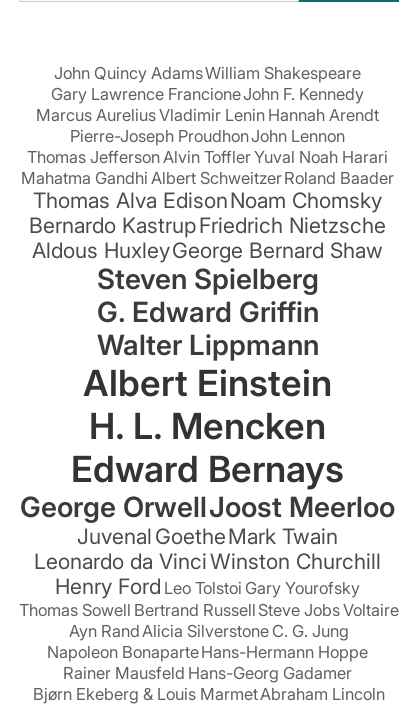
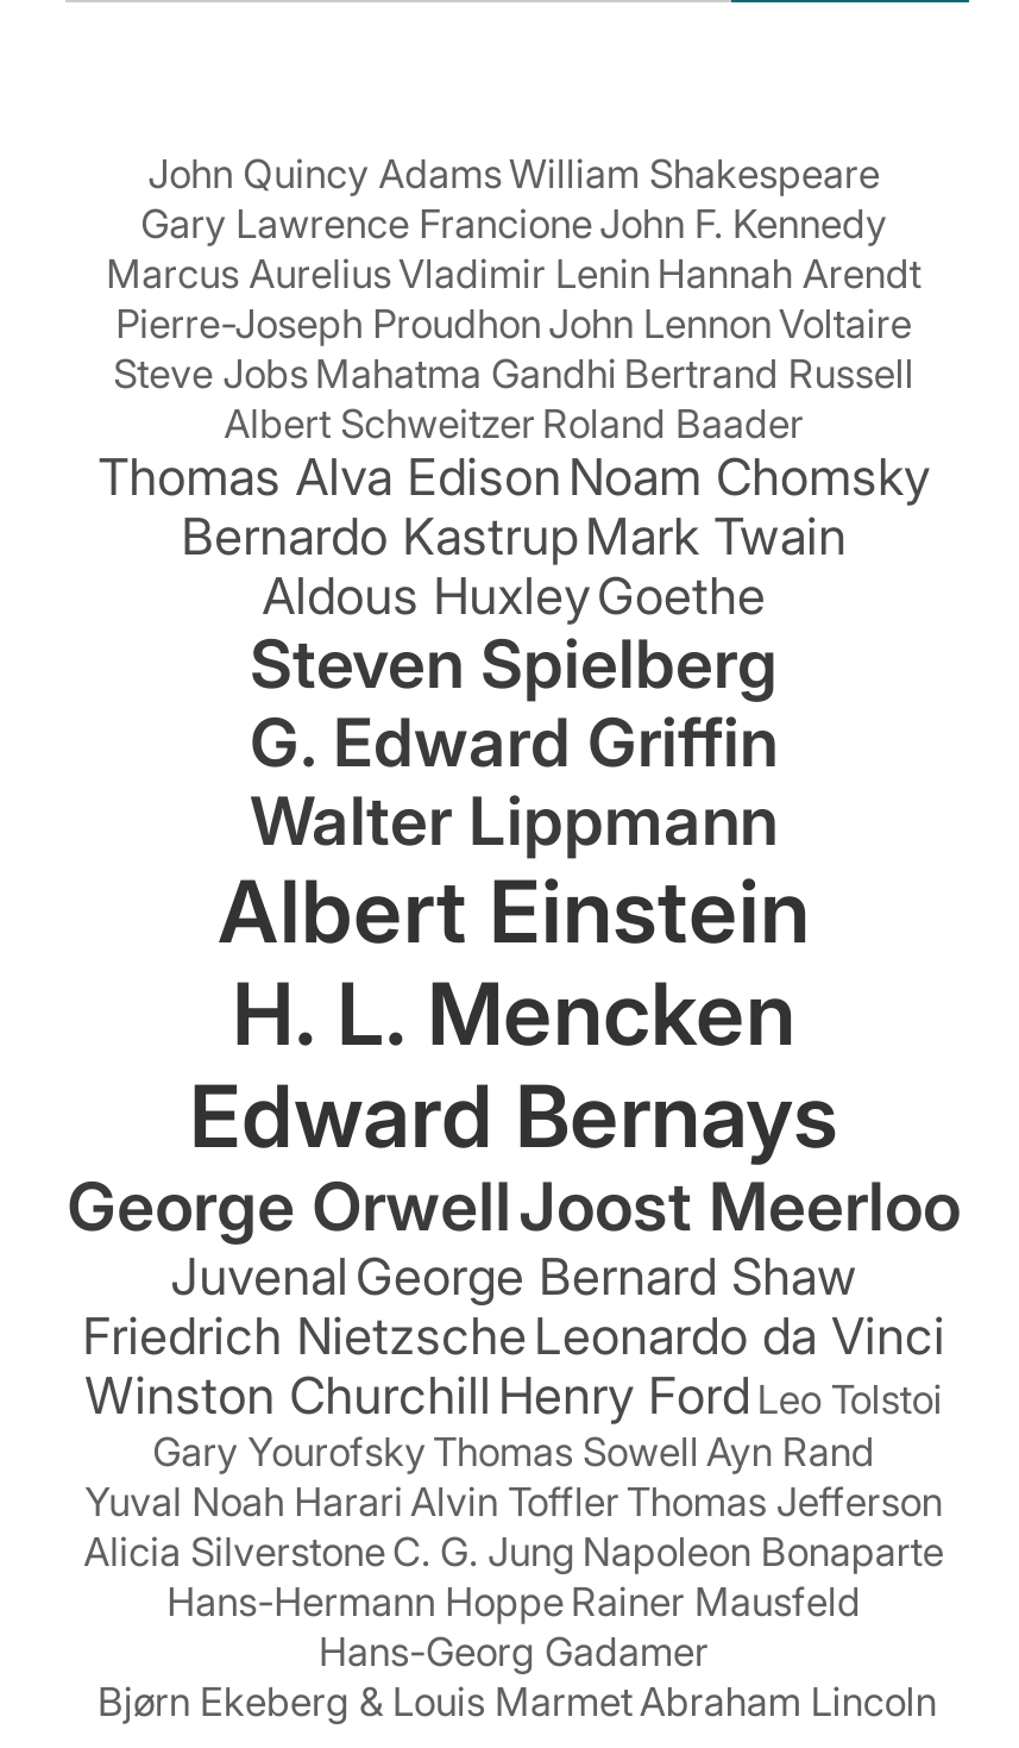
[21,126,394,188] Pierre-Joseph Proudhon John Lennon | Thomas Jefferson Alvin Toffler Yuval Noah Harari | Mahatma Gandhi Albert Schweitzer Roland Baader -> [113,300,914,448] Pierre-Joseph Proudhon John Lennon Voltaire | Steve Jobs Mahatma Gandhi Bertrand Russell | Albert Schweitzer Roland Baader
[29,212,386,263] Bernardo Kastrup Friedrich Nietzsche | Aldous Huxley George Bernard Shaw -> [181,505,847,626] Bernardo Kastrup Mark Twain | Aldous Huxley Goethe
[19,523,399,683] Juvenal Goethe Mark Twain | Leonardo da Vinci Winston Churchill | Henry Ford Leo Tolstoi Gary Yourofsky | Thomas Sowell Bertrand Russell Steve Jobs Voltaire | Ayn Rand Alicia Silverstone C. G. Jung | Napoleon Bonaparte Hans-Hermann Hoppe | Rainer Mausfeld Hans-Georg Gadamer -> [82,1245,945,1676] Juvenal George Bernard Shaw | Friedrich Nietzsche Leonardo da Vinci | Winston Churchill Henry Ford Leo Tolstoi | Gary Yourofsky Thomas Sowell Ayn Rand | Yuval Noah Harari Alvin Toffler Thomas Jefferson | Alicia Silverstone C. G. Jung Napoleon Bonaparte | Hans-Hermann Hoppe Rainer Mausfeld | Hans-Georg Gadamer

